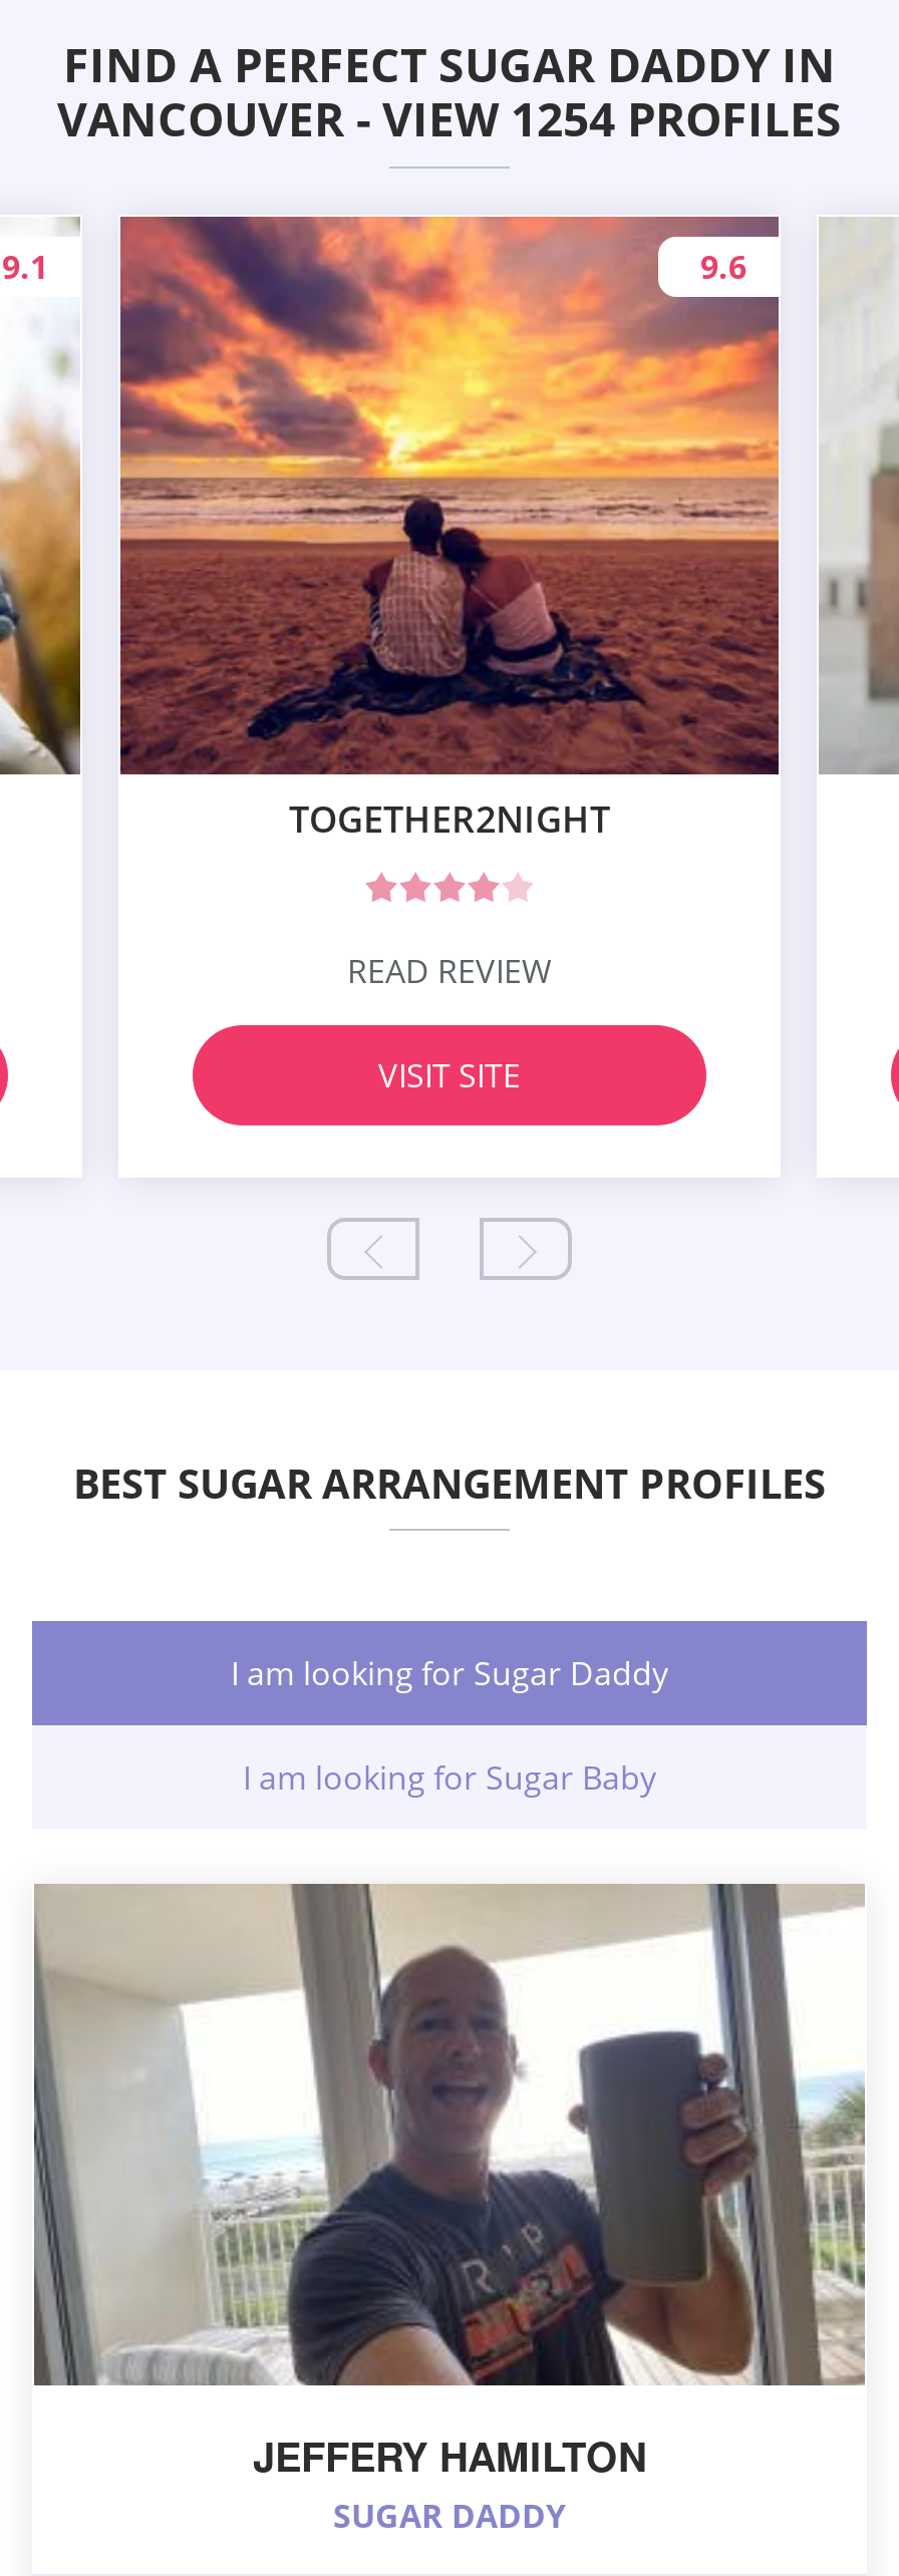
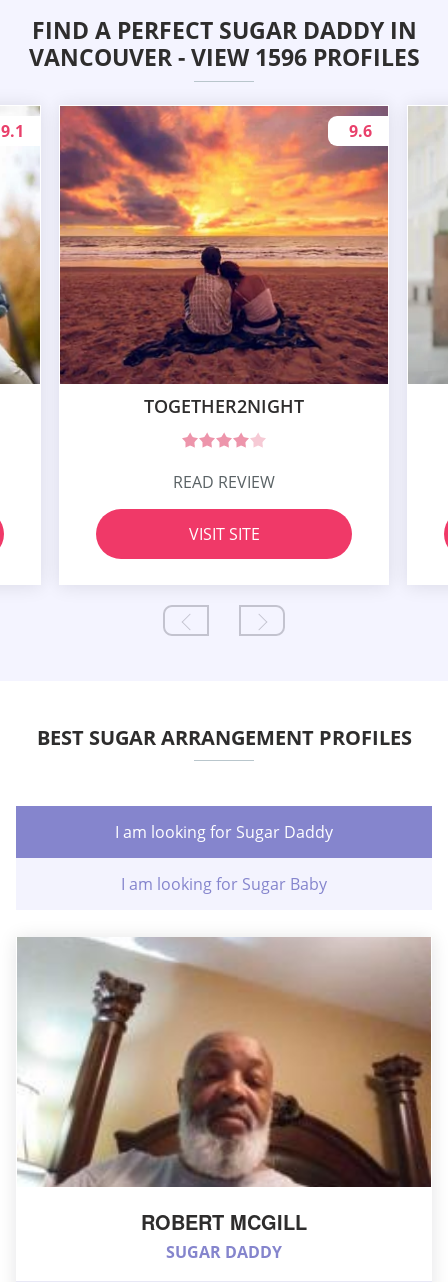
[57,87,842,151] VANCOUVER - VIEW 1254 PROFILES -> [28,41,419,73] VANCOUVER - VIEW 1596 PROFILES
[32,1882,865,2485] [image] | JEFFERY HAMILTON -> [17,937,432,1236] [image] | ROBERT MCGILL

